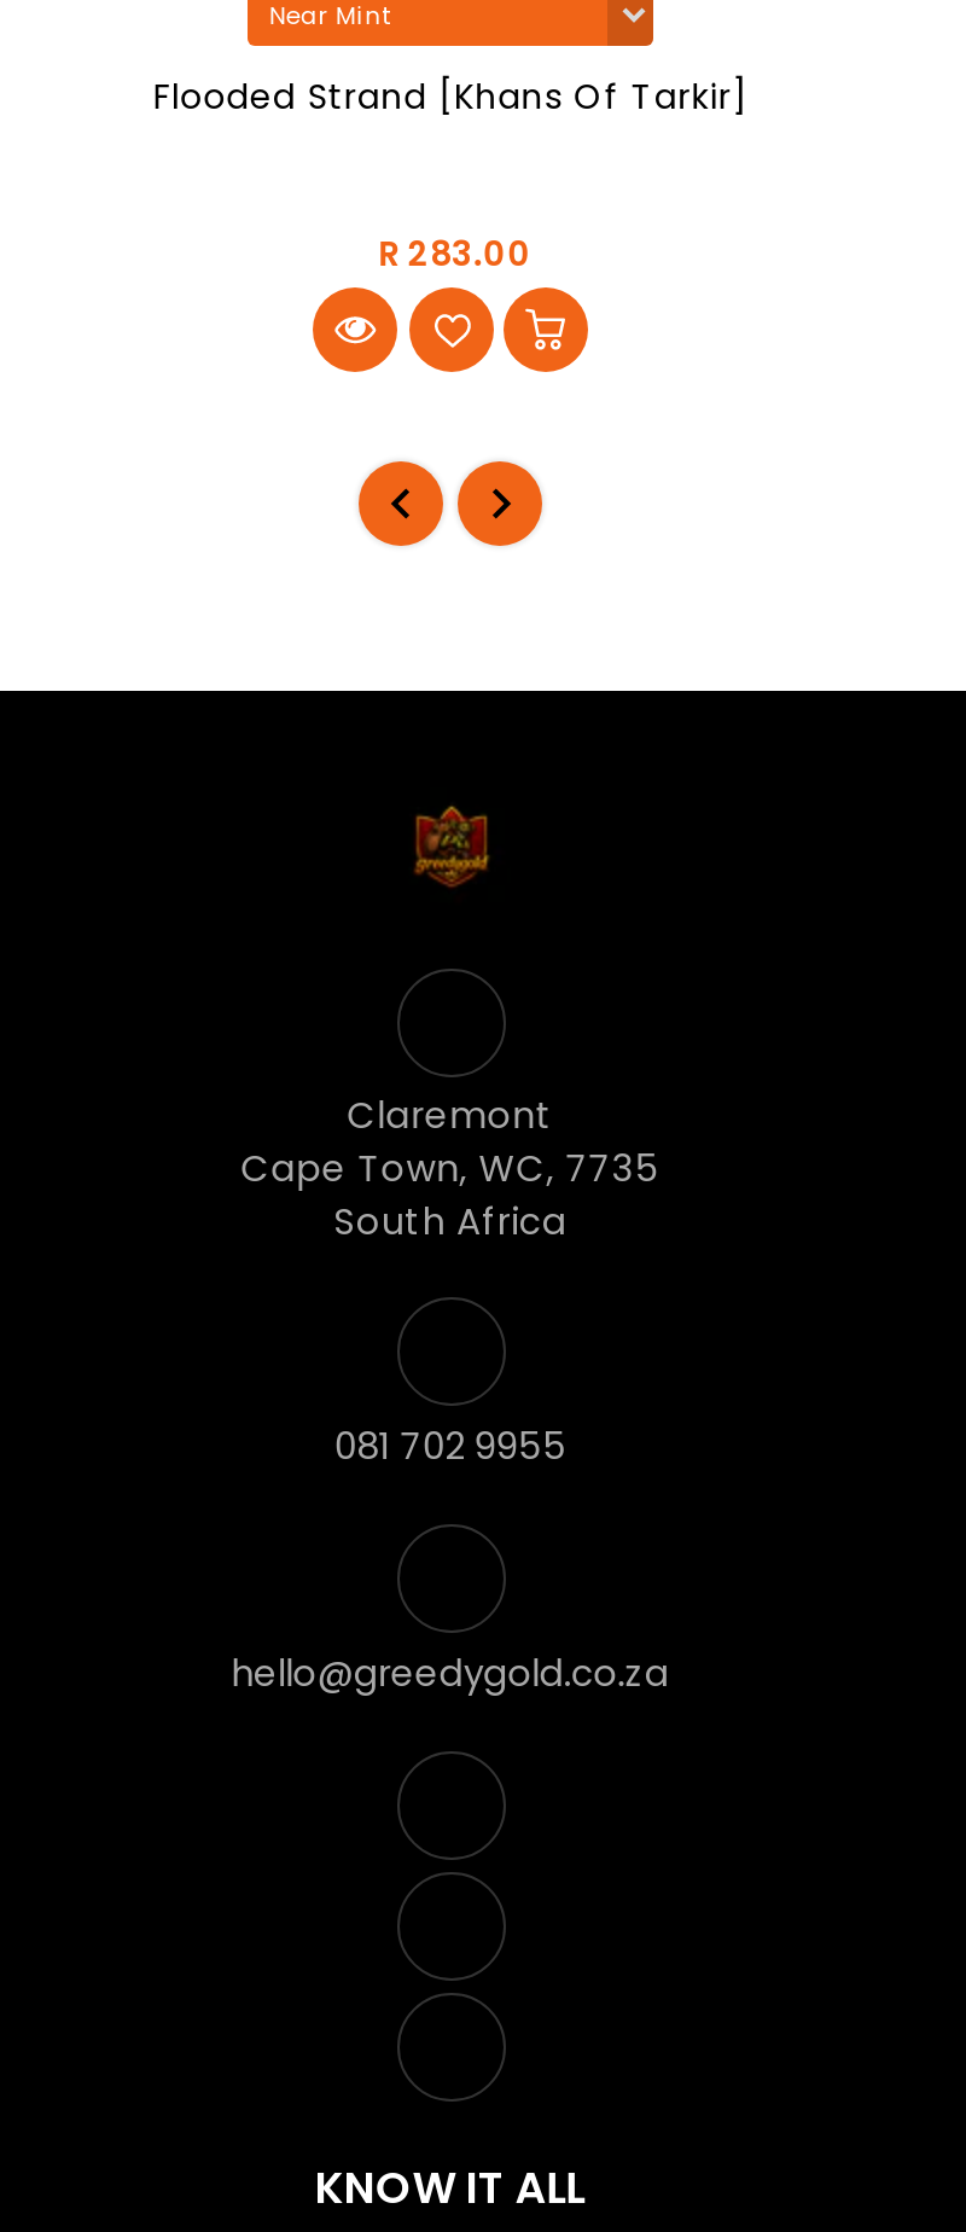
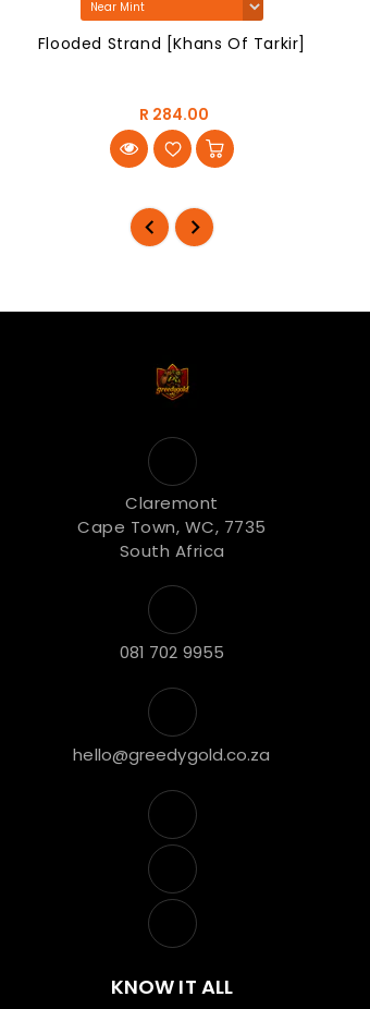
[378,229,533,277] R 283.00 -> [139,103,209,125] R 284.00

